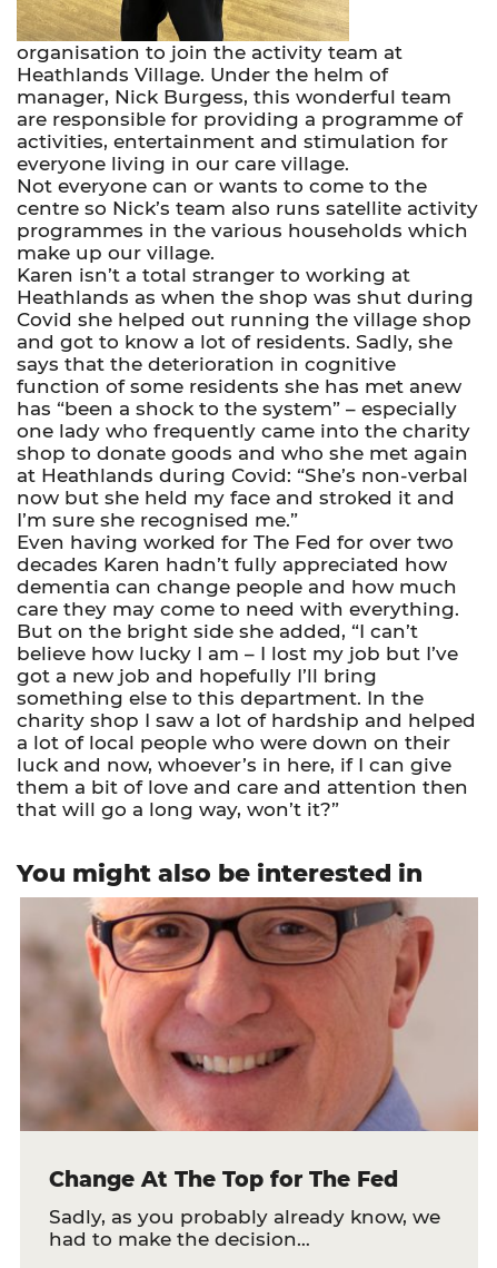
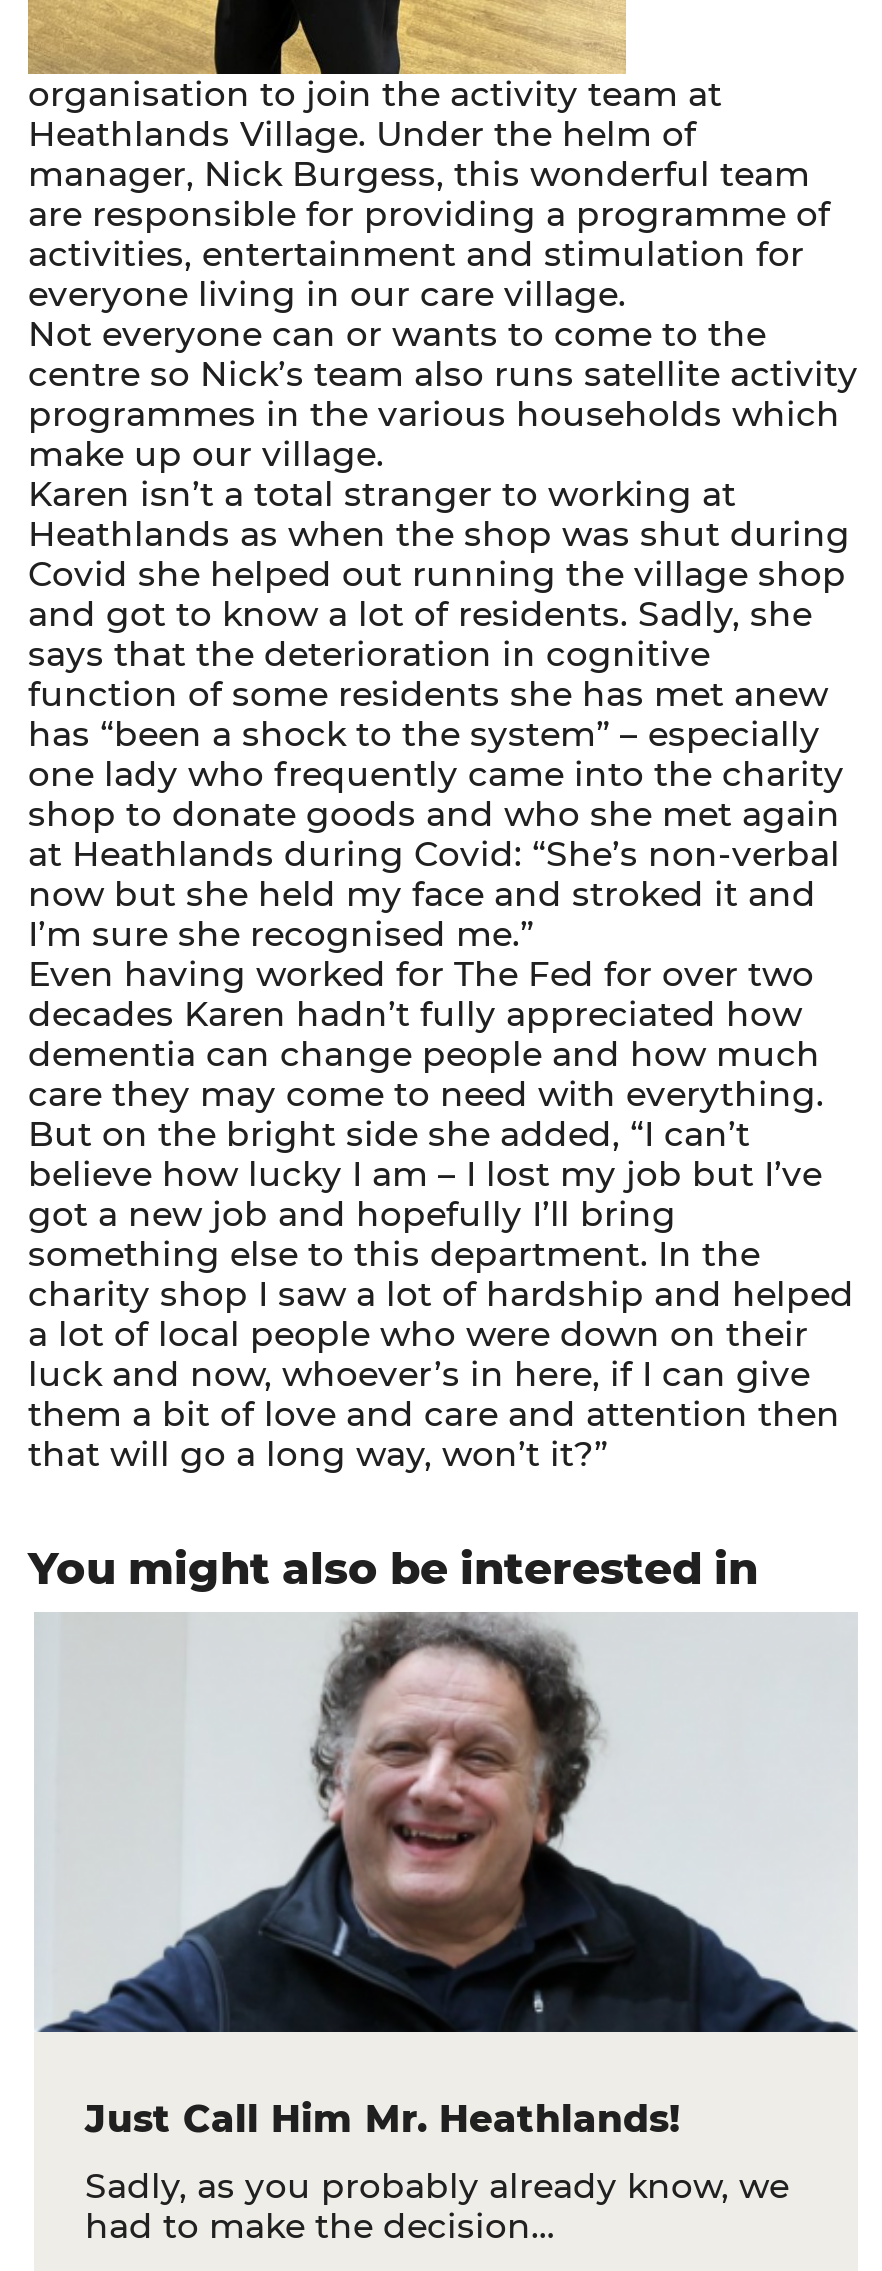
[20,896,478,1192] [image] | Change At The Top for The Fed -> [36,1612,856,2142] [image] | Just Call Him Mr. Heathlands!

